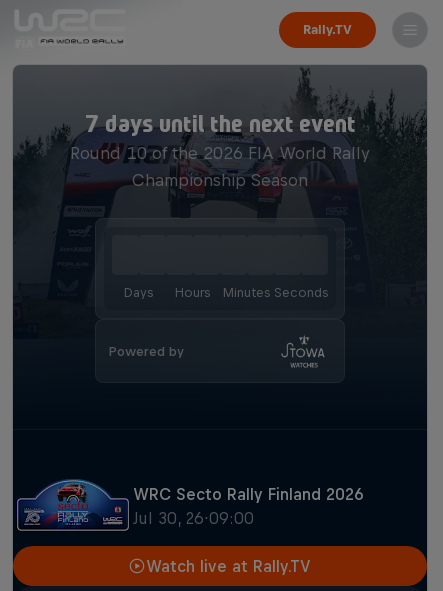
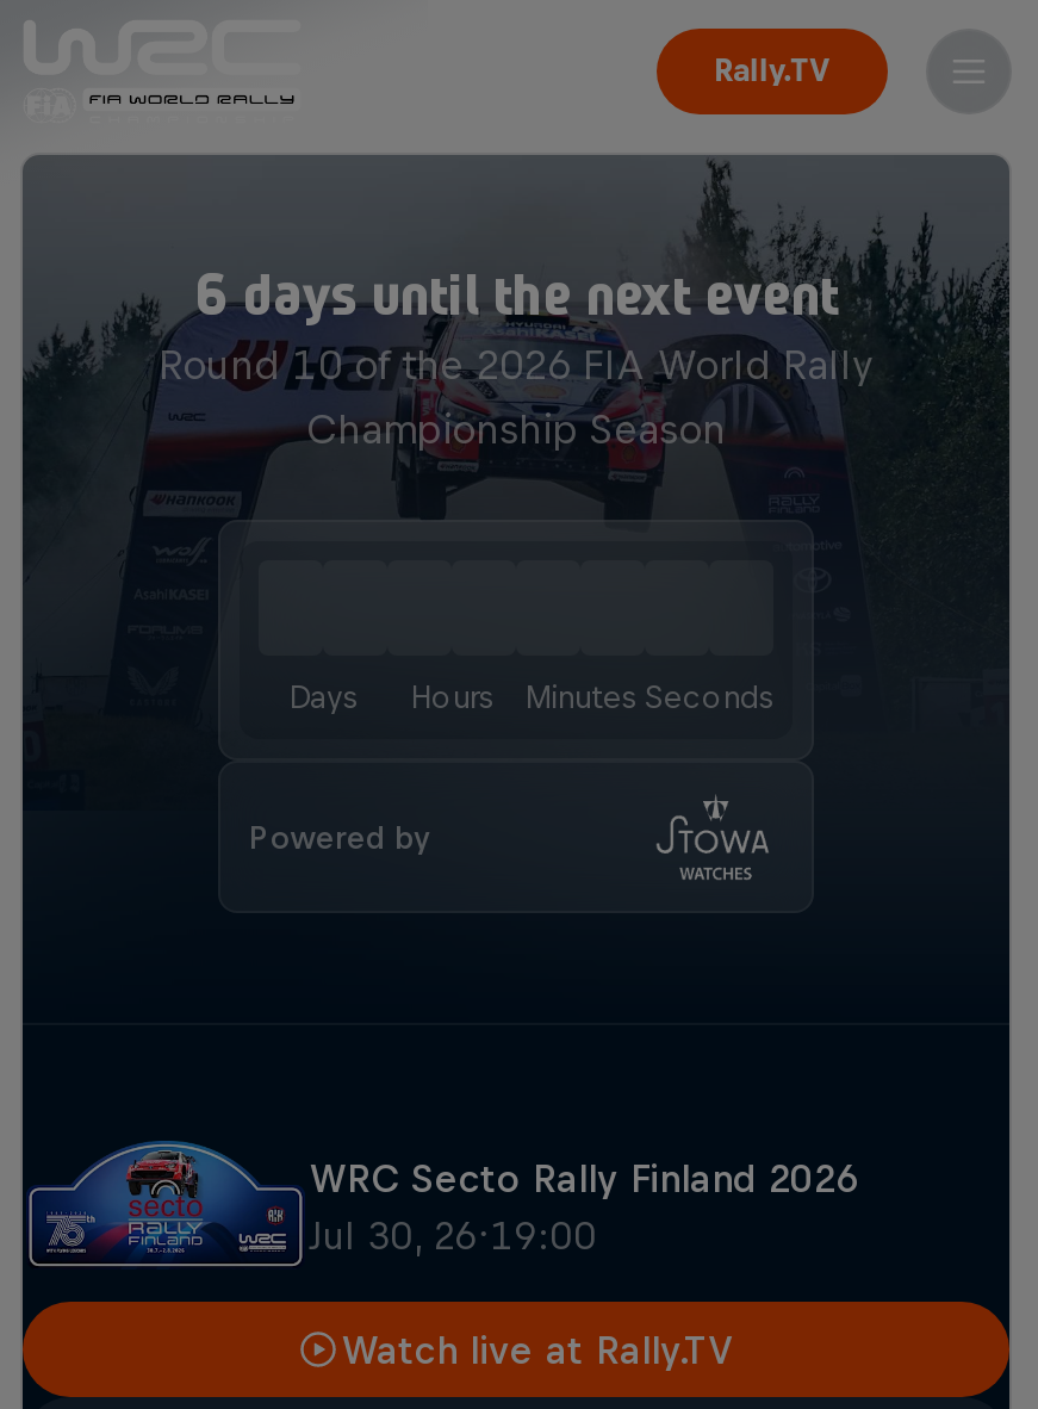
[85,114,355,137] 7 days until the next event -> [194,272,838,327] 6 days until the next event
[133,508,254,526] Jul 30, 26 09:00 -> [309,1212,597,1255] Jul 30, 26 19:00

